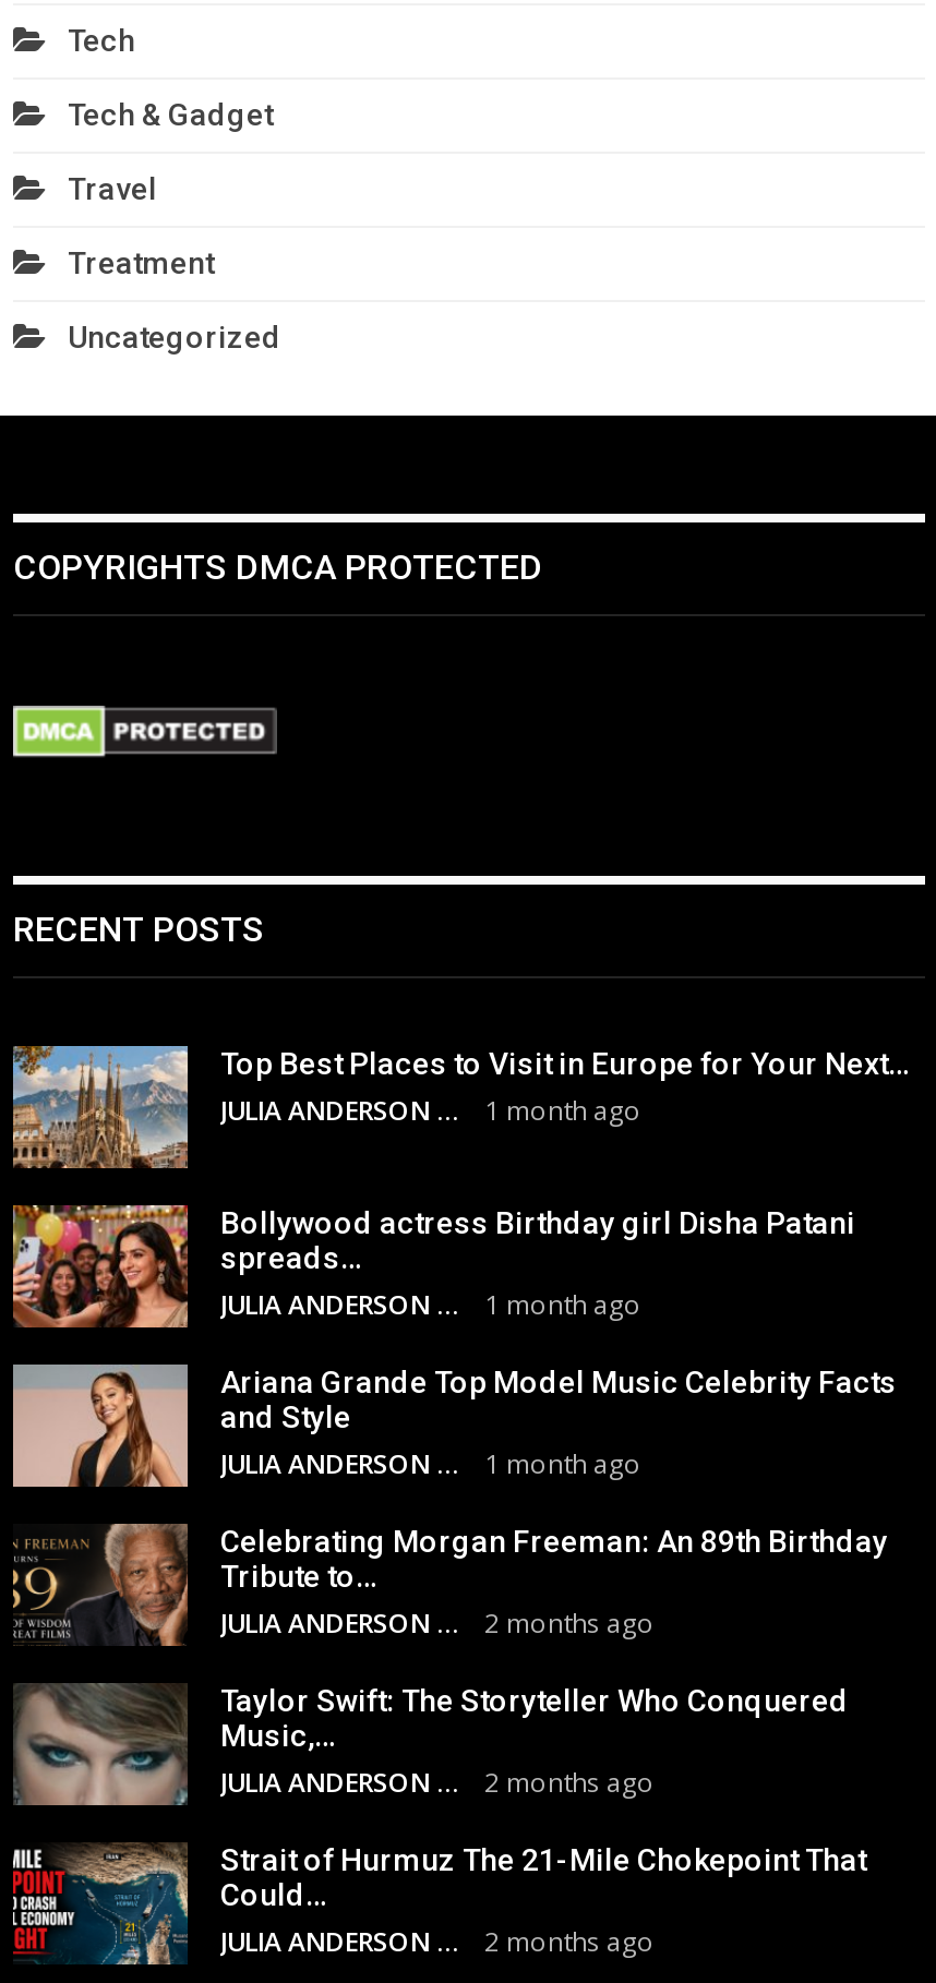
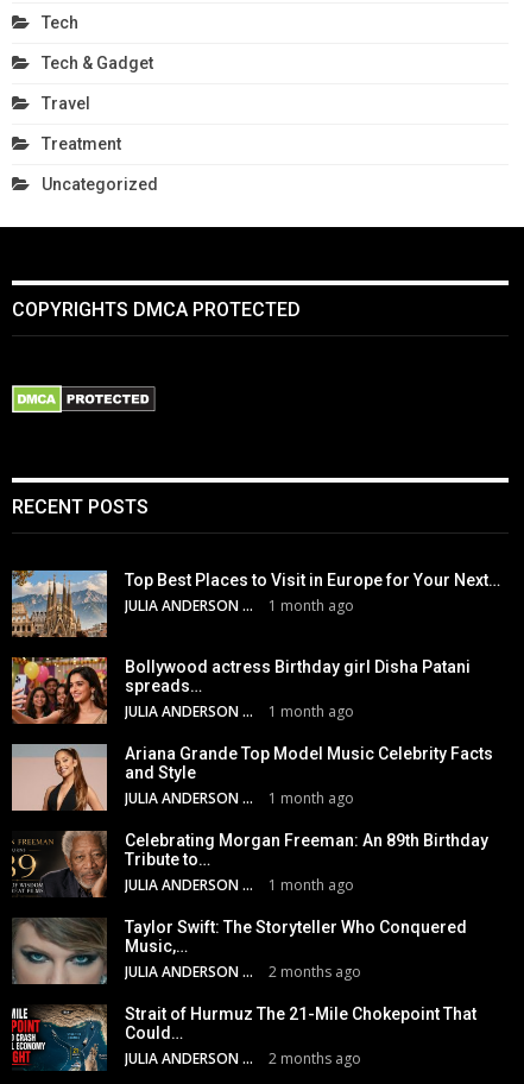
[484,1605,655,1642] 2 months ago -> [269,875,354,895] 1 month ago

